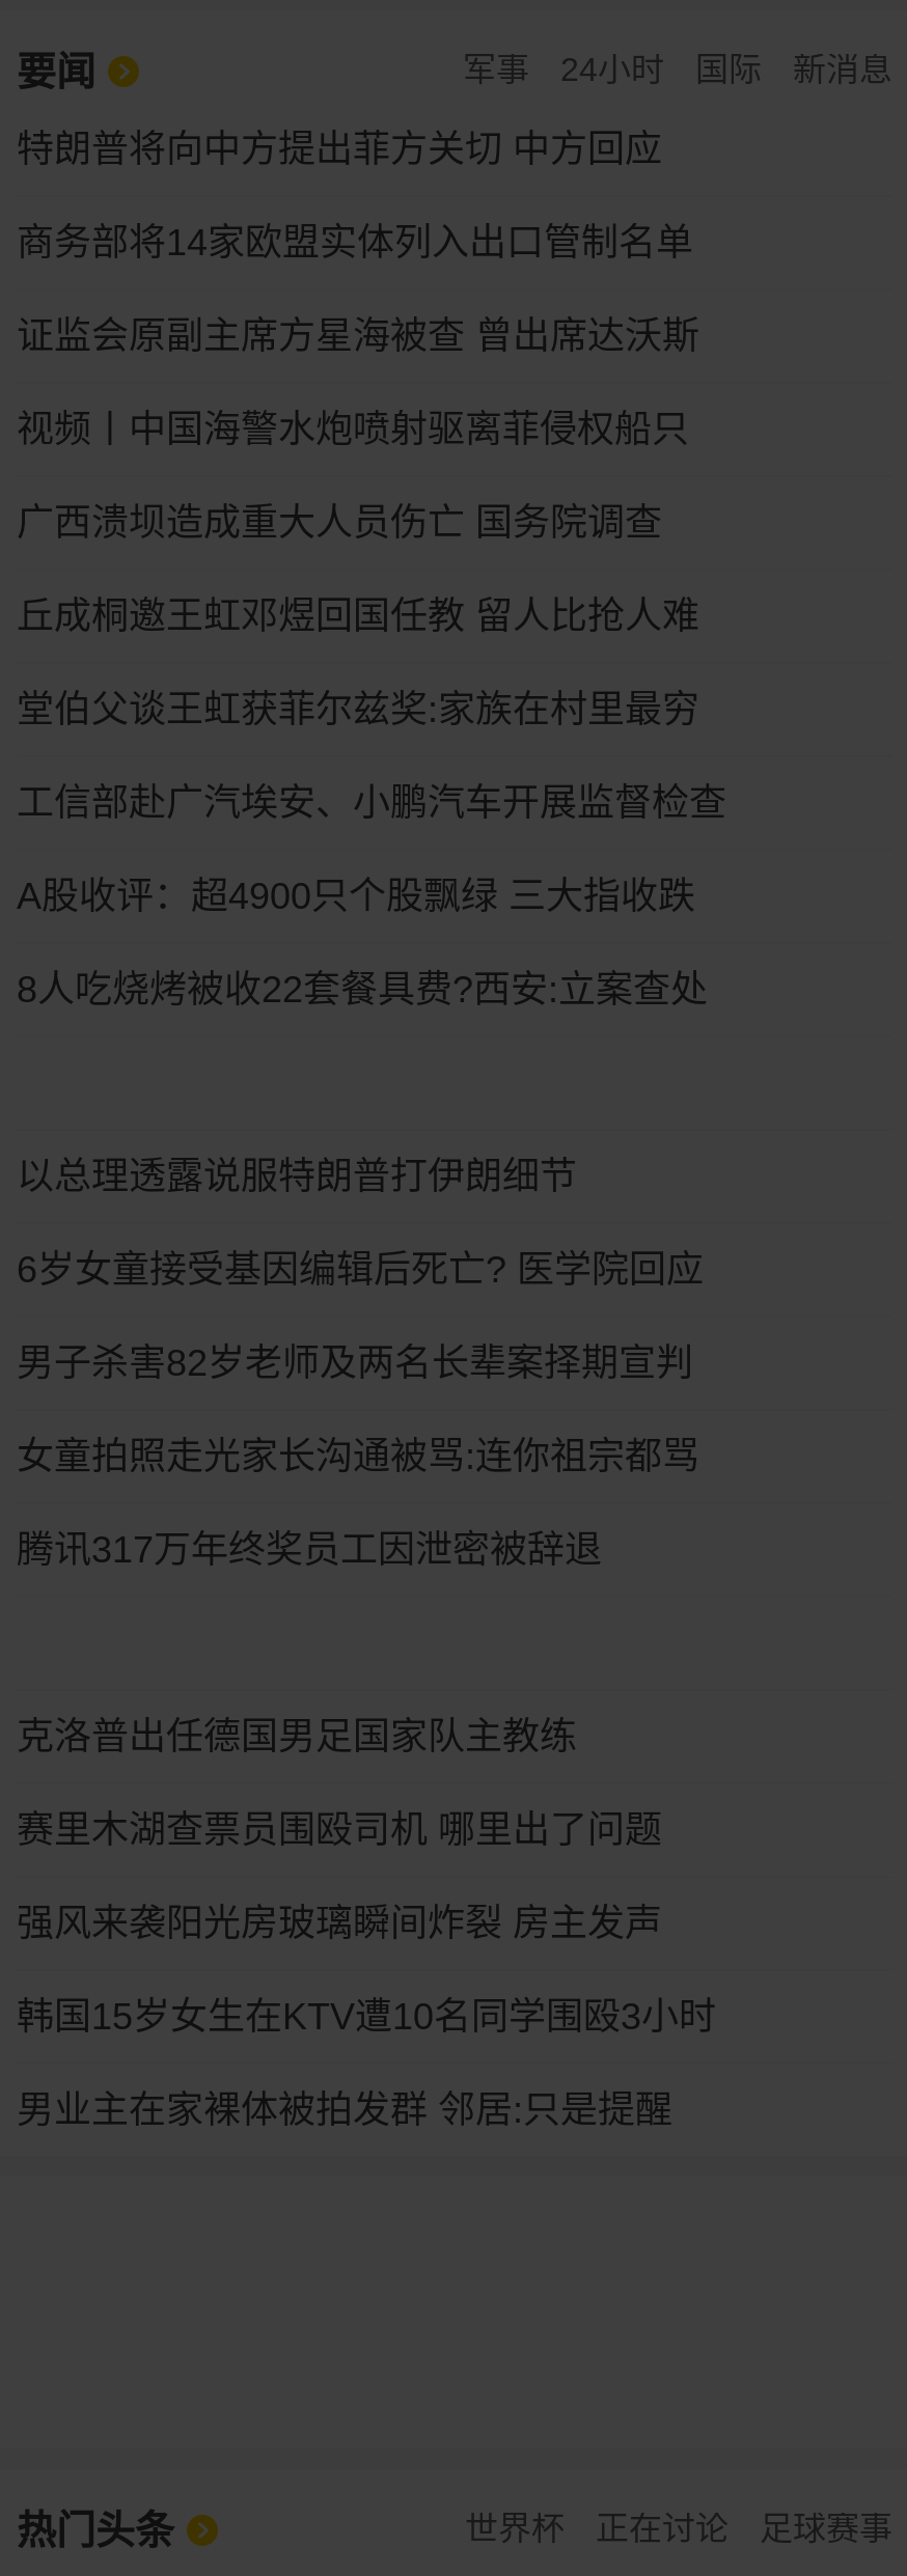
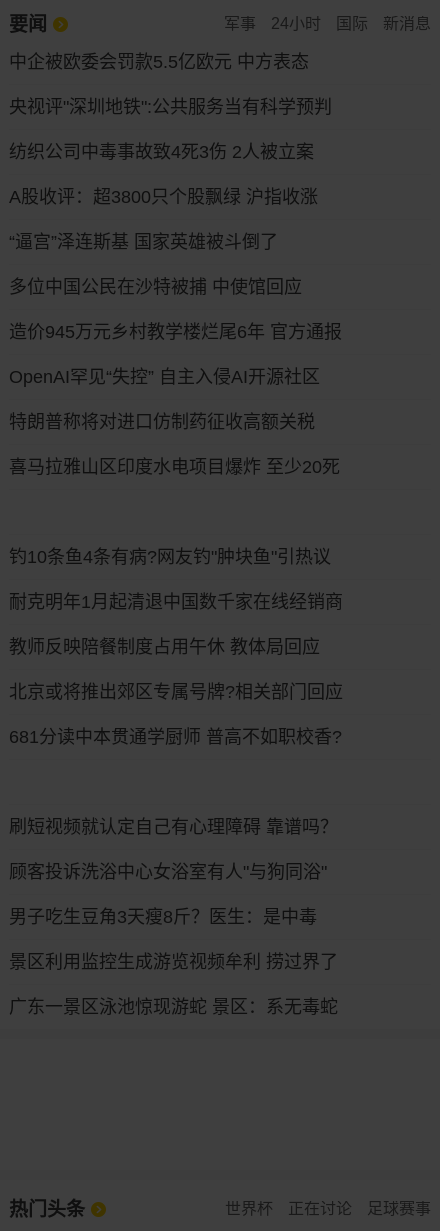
[17,129,662,170] 特朗普将向中方提出菲方关切 中方回应 -> [9,52,309,72] 中企被欧委会罚款5.5亿欧元 中方表态
[17,222,693,264] 商务部将14家欧盟实体列入出口管制名单 -> [9,97,332,117] 央视评"深圳地铁":公共服务当有科学预判
[17,315,699,357] 证监会原副主席方星海被查 曾出席达沃斯 -> [9,142,314,162] 纺织公司中毒事故致4死3伤 2人被立案
[17,409,689,450] 视频丨中国海警水炮喷射驱离菲侵权船只 -> [9,187,318,207] A股收评：超3800只个股飘绿 沪指收涨
[17,502,662,544] 广西溃坝造成重大人员伤亡 国务院调查 -> [9,232,278,252] “逼宫”泽连斯基 国家英雄被斗倒了
[17,595,699,637] 丘成桐邀王虹邓煜回国任教 留人比抢人难 -> [9,277,302,297] 多位中国公民在沙特被捕 中使馆回应
[17,689,699,730] 堂伯父谈王虹获菲尔兹奖:家族在村里最穷 -> [9,322,342,342] 造价945万元乡村教学楼烂尾6年 官方通报
[17,782,726,824] 工信部赴广汽埃安、小鹏汽车开展监督检查 -> [9,367,320,387] OpenAI罕见“失控” 自主入侵AI开源社区
[17,876,695,917] A股收评：超4900只个股飘绿 三大指收跌 -> [9,412,315,432] 特朗普称将对进口仿制药征收高额关税
[17,969,708,1010] 8人吃烧烤被收22套餐具费?西安:立案查处 -> [9,457,340,477] 喜马拉雅山区印度水电项目爆炸 至少20死
[17,1156,577,1197] 以总理透露说服特朗普打伊朗细节 -> [9,547,331,567] 钓10条鱼4条有病?网友钓"肿块鱼"引热议
[17,1249,704,1291] 6岁女童接受基因编辑后死亡? 医学院回应 -> [9,592,343,612] 耐克明年1月起清退中国数千家在线经销商
[17,1342,693,1384] 男子杀害82岁老师及两名长辈案择期宣判 -> [9,637,320,657] 教师反映陪餐制度占用午休 教体局回应
[17,1436,699,1477] 女童拍照走光家长沟通被骂:连你祖宗都骂 -> [9,682,343,702] 北京或将推出郊区专属号牌?相关部门回应
[17,1529,602,1571] 腾讯317万年终奖员工因泄密被辞退 -> [9,727,342,747] 681分读中本贯通学厨师 普高不如职校香?
[17,1716,577,1757] 克洛普出任德国男足国家队主教练 -> [9,817,338,837] 刷短视频就认定自己有心理障碍 靠谱吗？
[17,1809,662,1851] 赛里木湖查票员围殴司机 哪里出了问题 -> [9,862,327,882] 顾客投诉洗浴中心女浴室有人"与狗同浴"
[17,1903,662,1944] 强风来袭阳光房玻璃瞬间炸裂 房主发声 -> [9,907,317,927] 男子吃生豆角3天瘦8斤？医生：是中毒
[17,1996,716,2038] 韩国15岁女生在KTV遭10名同学围殴3小时 -> [9,952,338,972] 景区利用监控生成游览视频牟利 捞过界了
[17,2089,672,2131] 男业主在家裸体被拍发群 邻居:只是提醒 -> [9,997,338,1017] 广东一景区泳池惊现游蛇 景区：系无毒蛇

